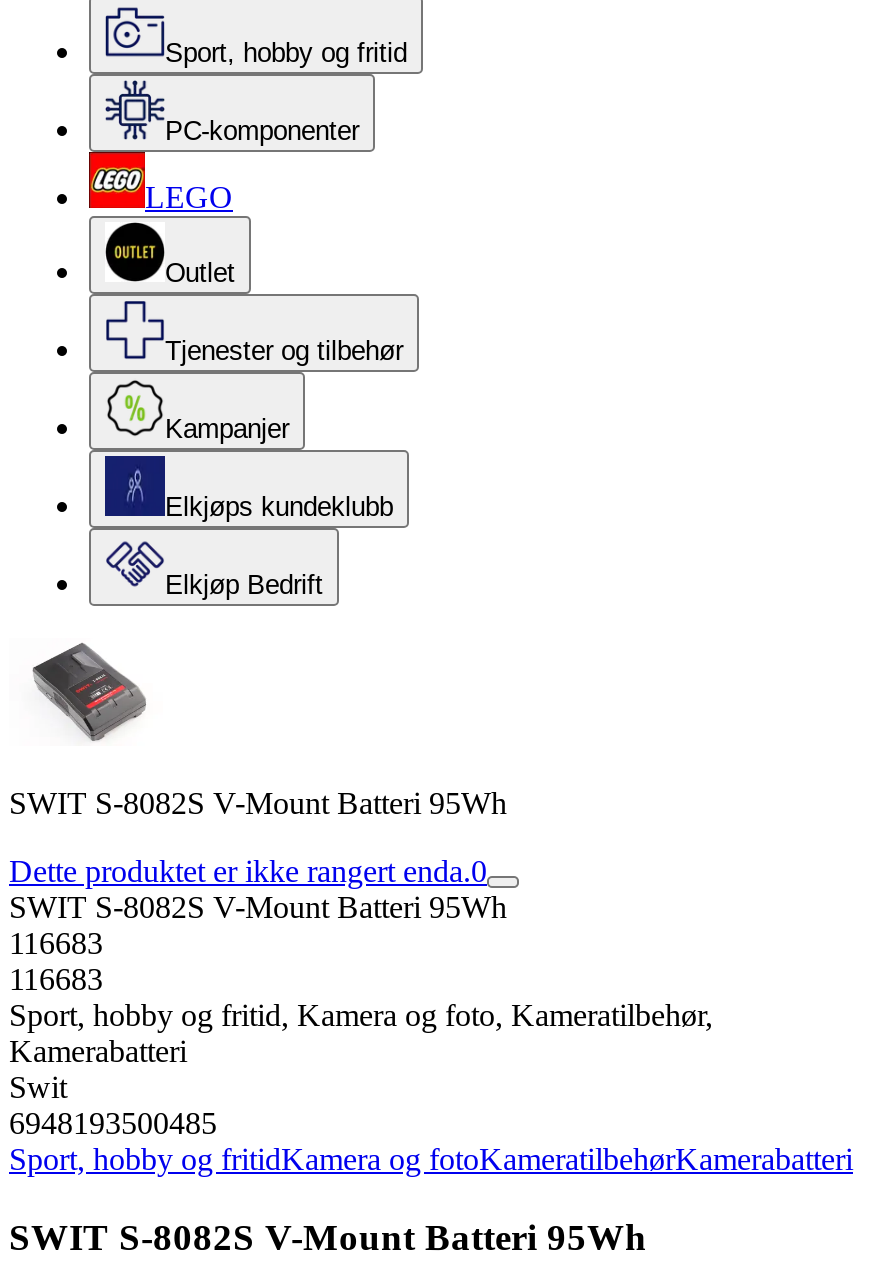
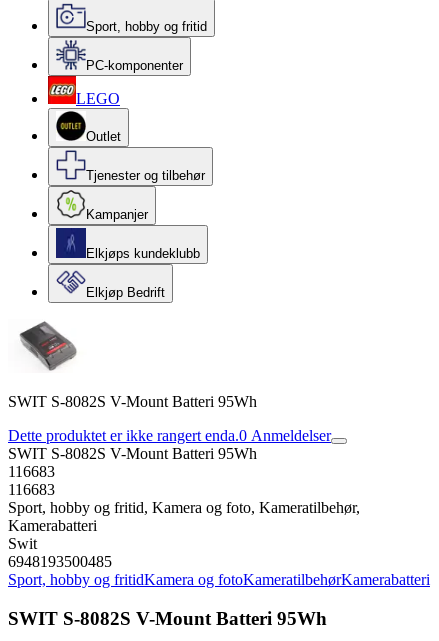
[9,854,487,888] Dette produktet er ikke rangert enda.0 -> [8,427,331,444] Dette produktet er ikke rangert enda.0 Anmeldelser

